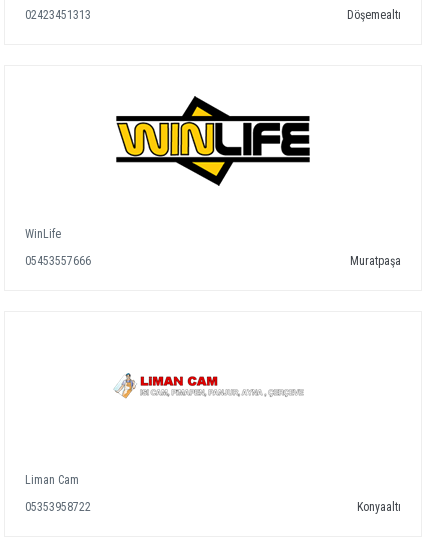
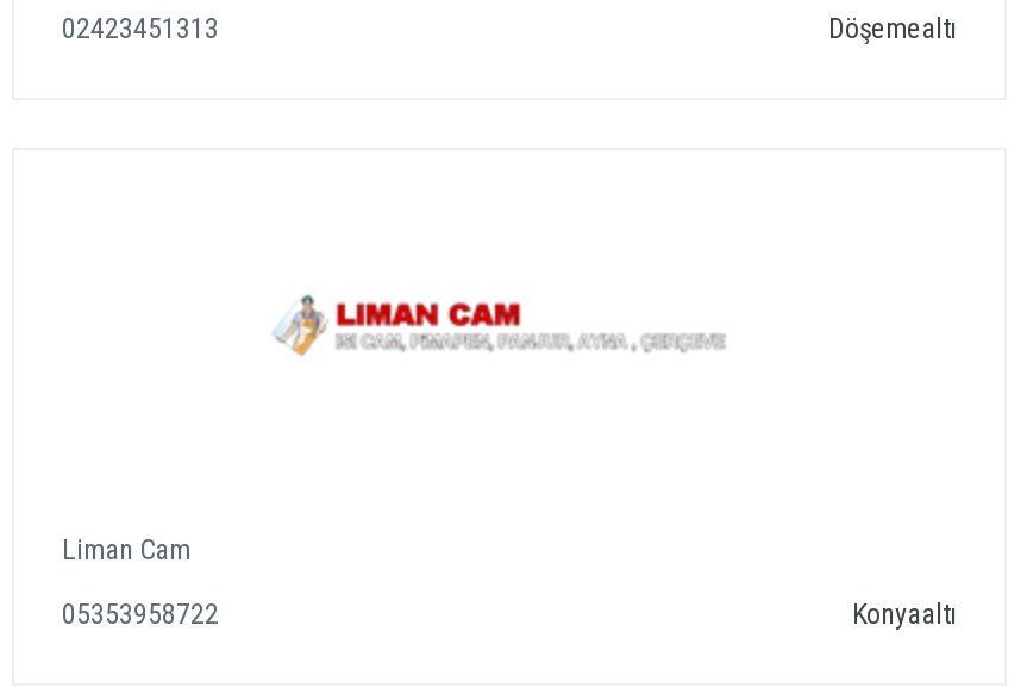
[25,95,401,268] [image] | WinLife | 05453557666 | Muratpaşa -> none

